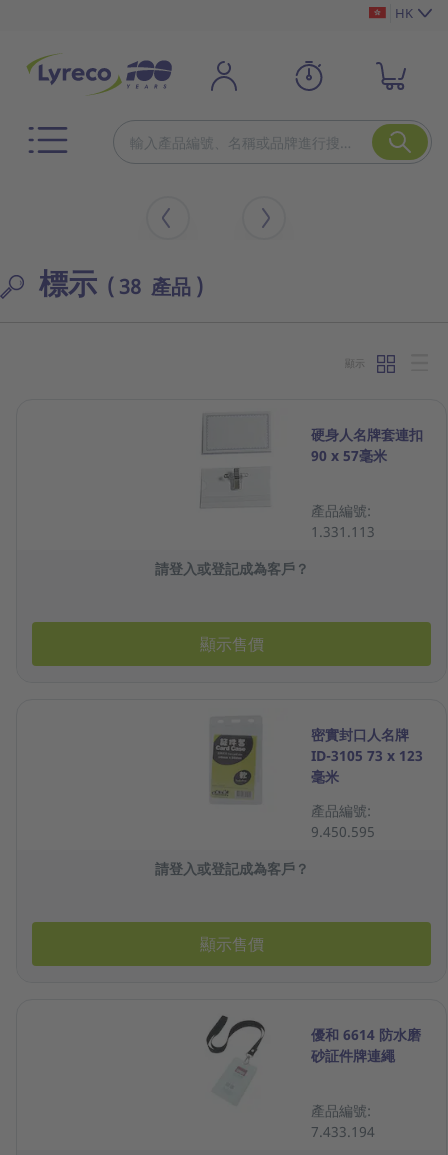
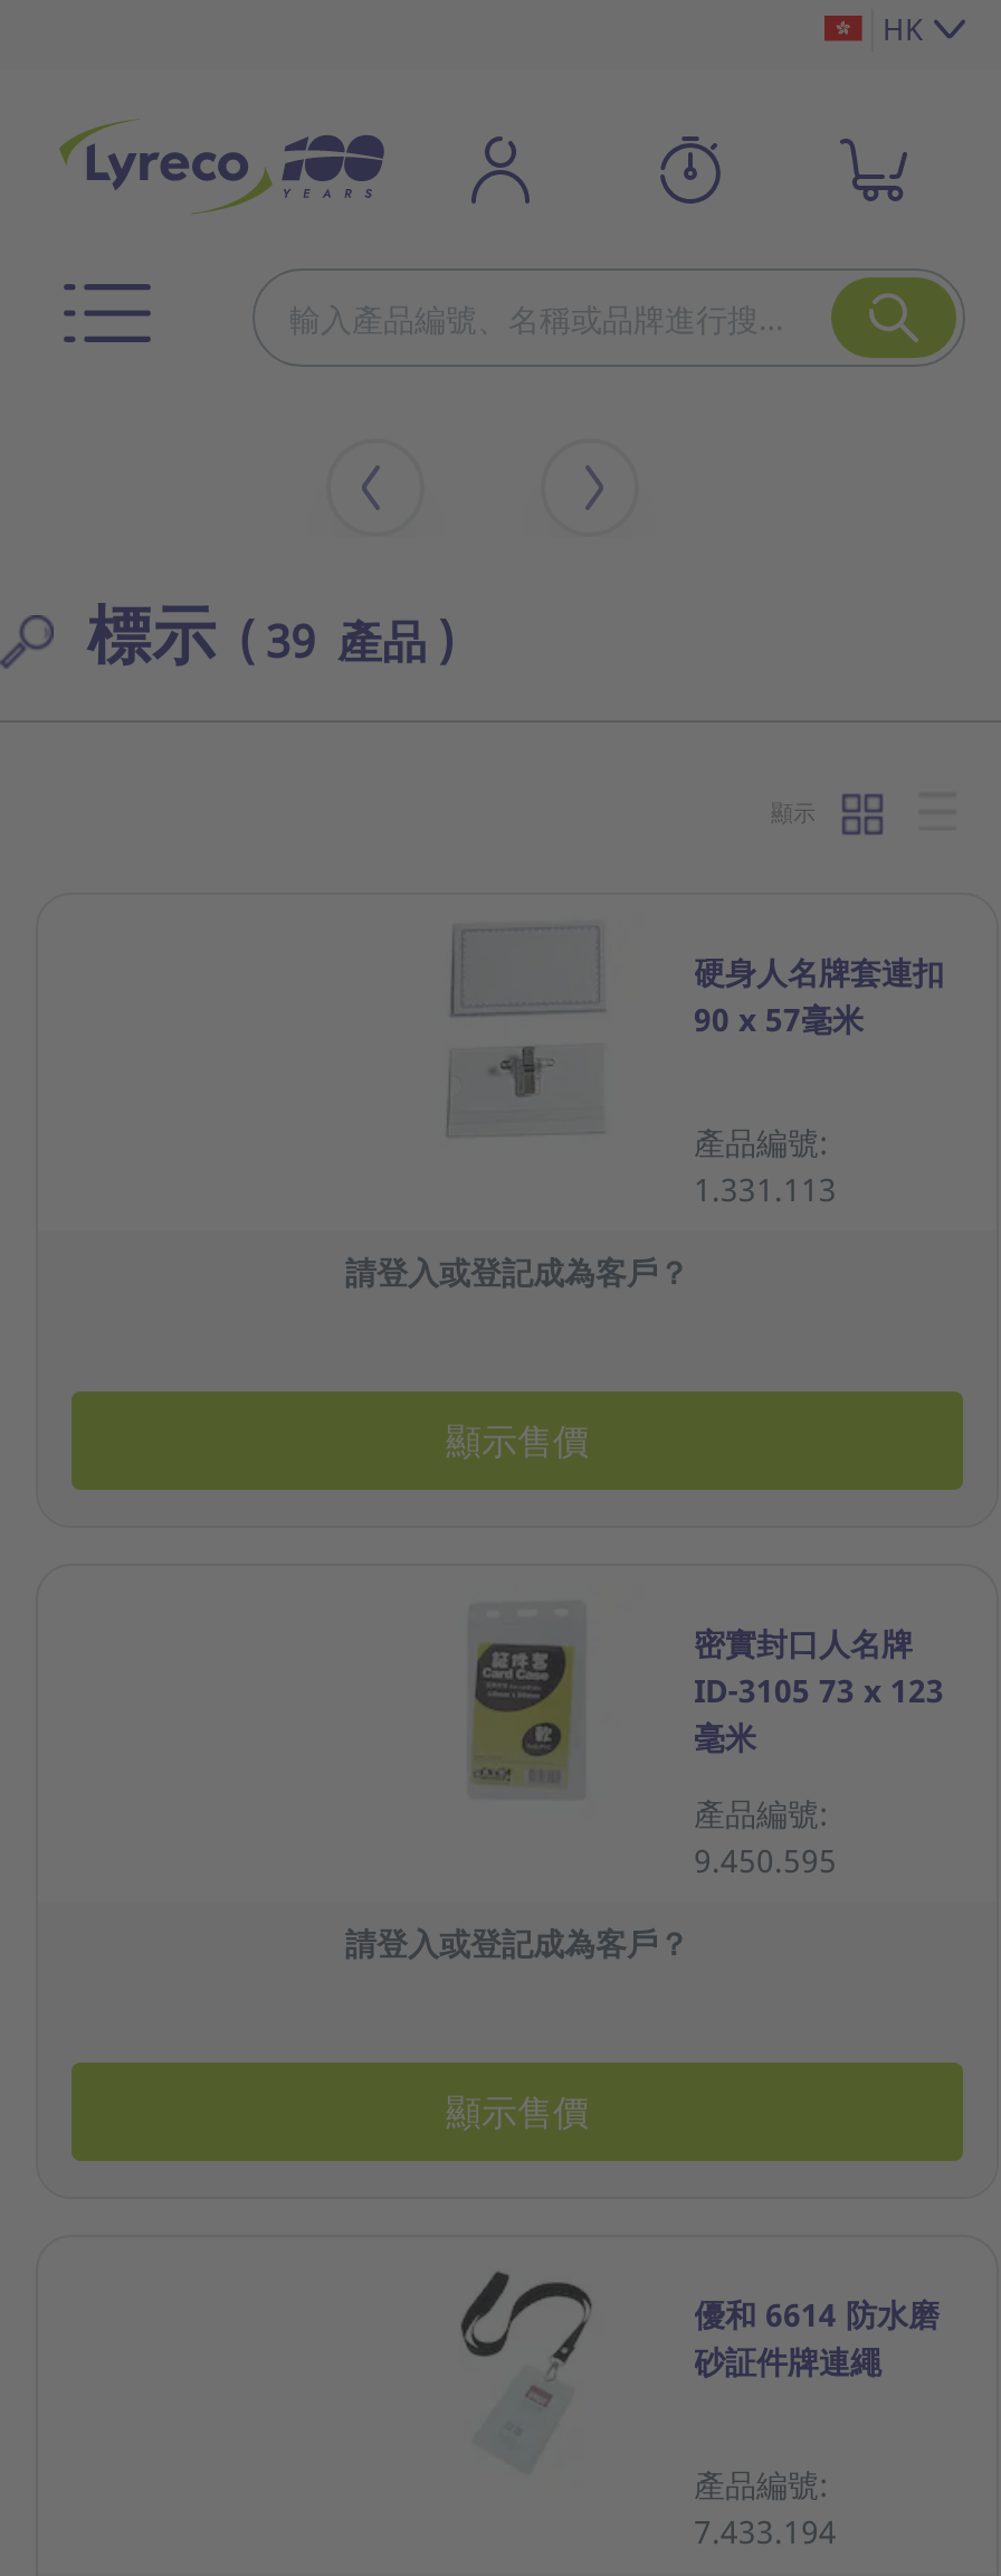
[39,263,203,302] 標示 ( 38 產品 ) -> [87,588,454,676] 標示 ( 39 產品 )

